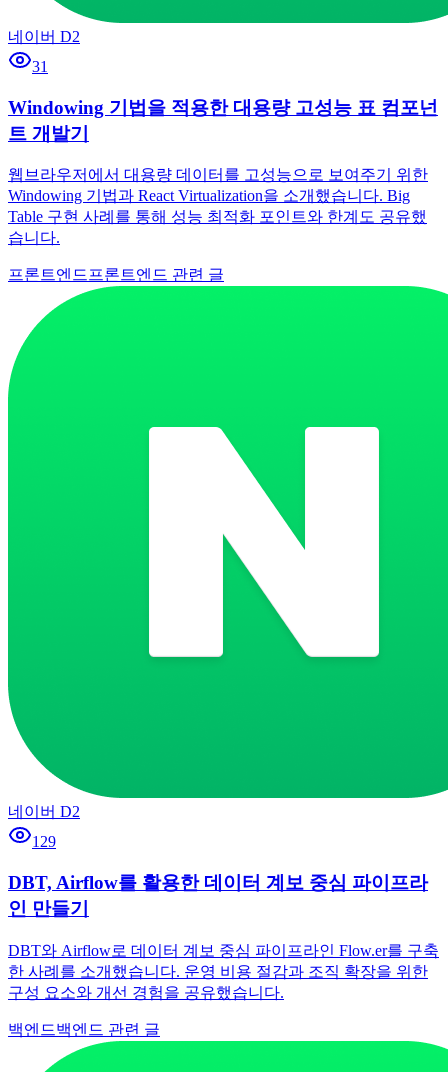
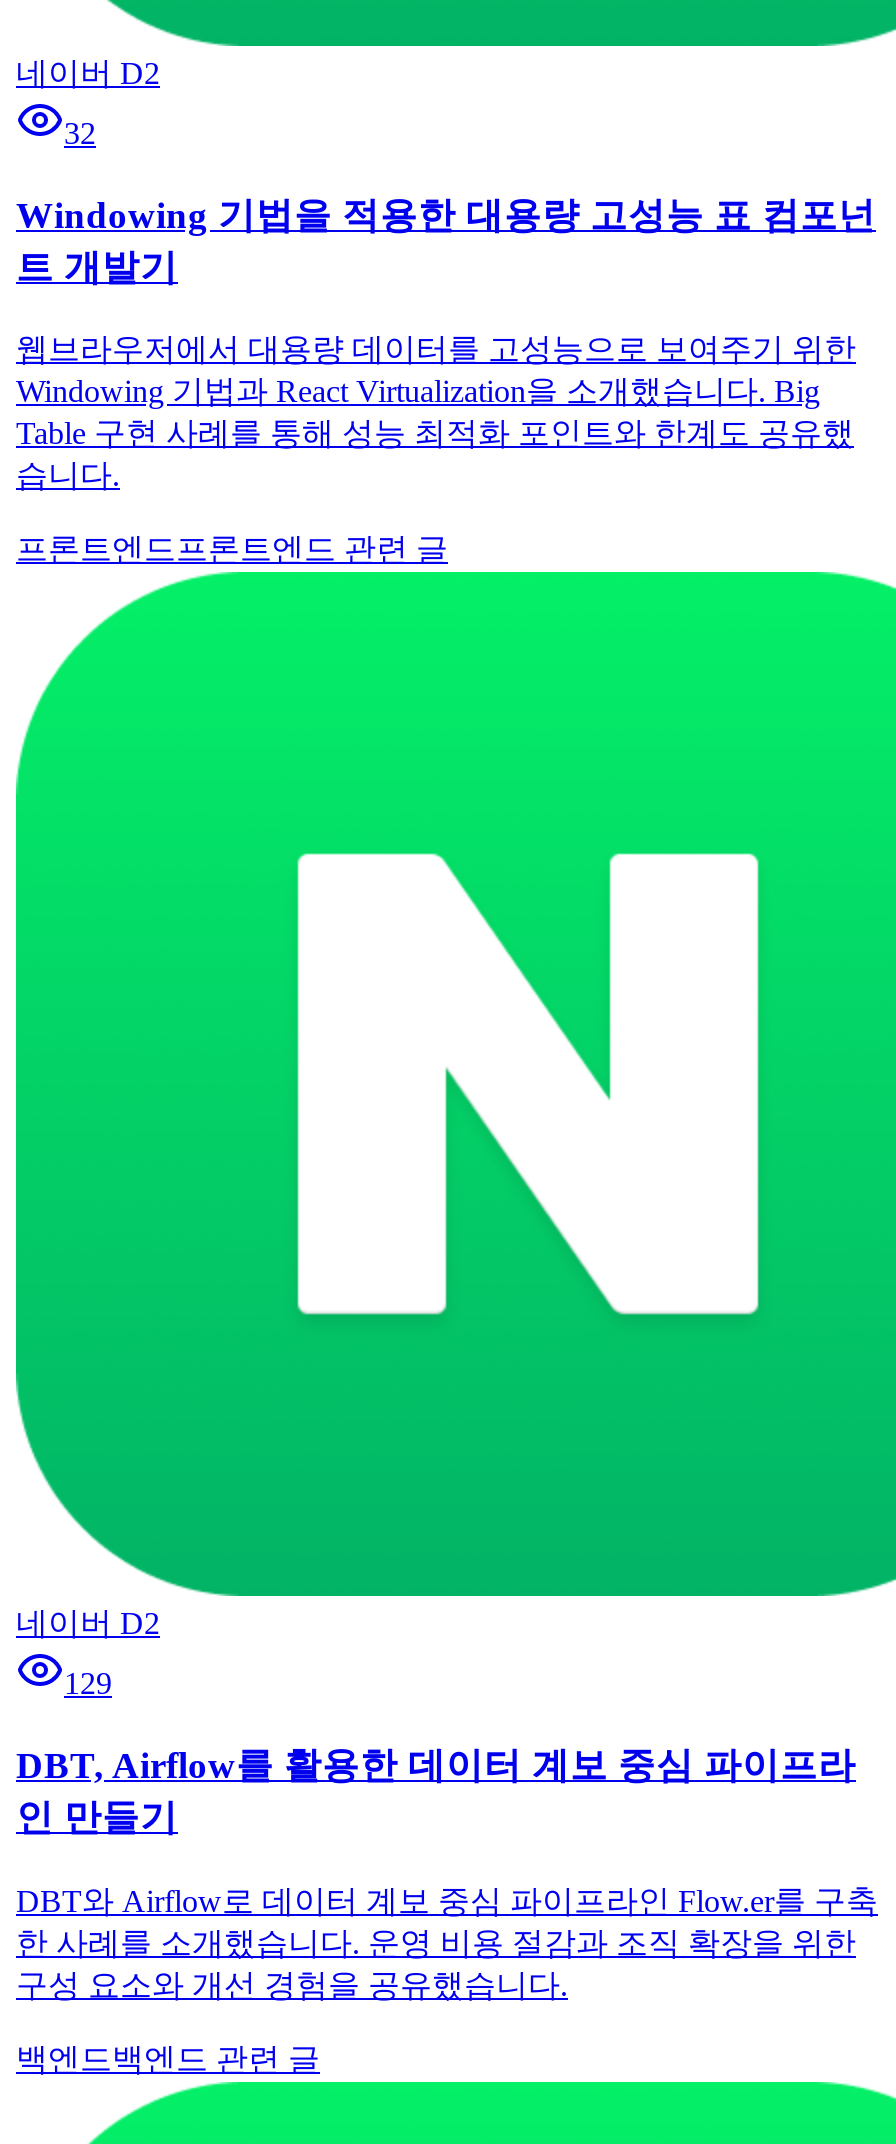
[32,58,48,75] 31 -> [64,116,96,150] 32

